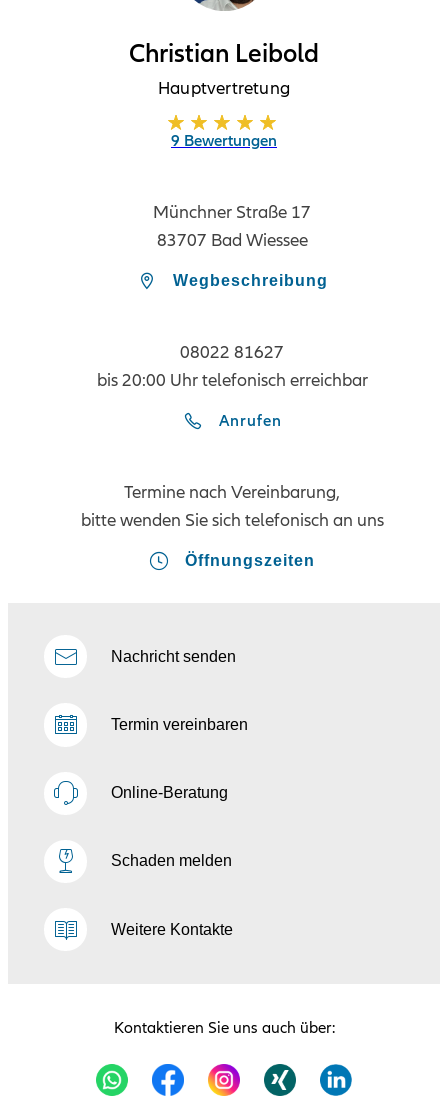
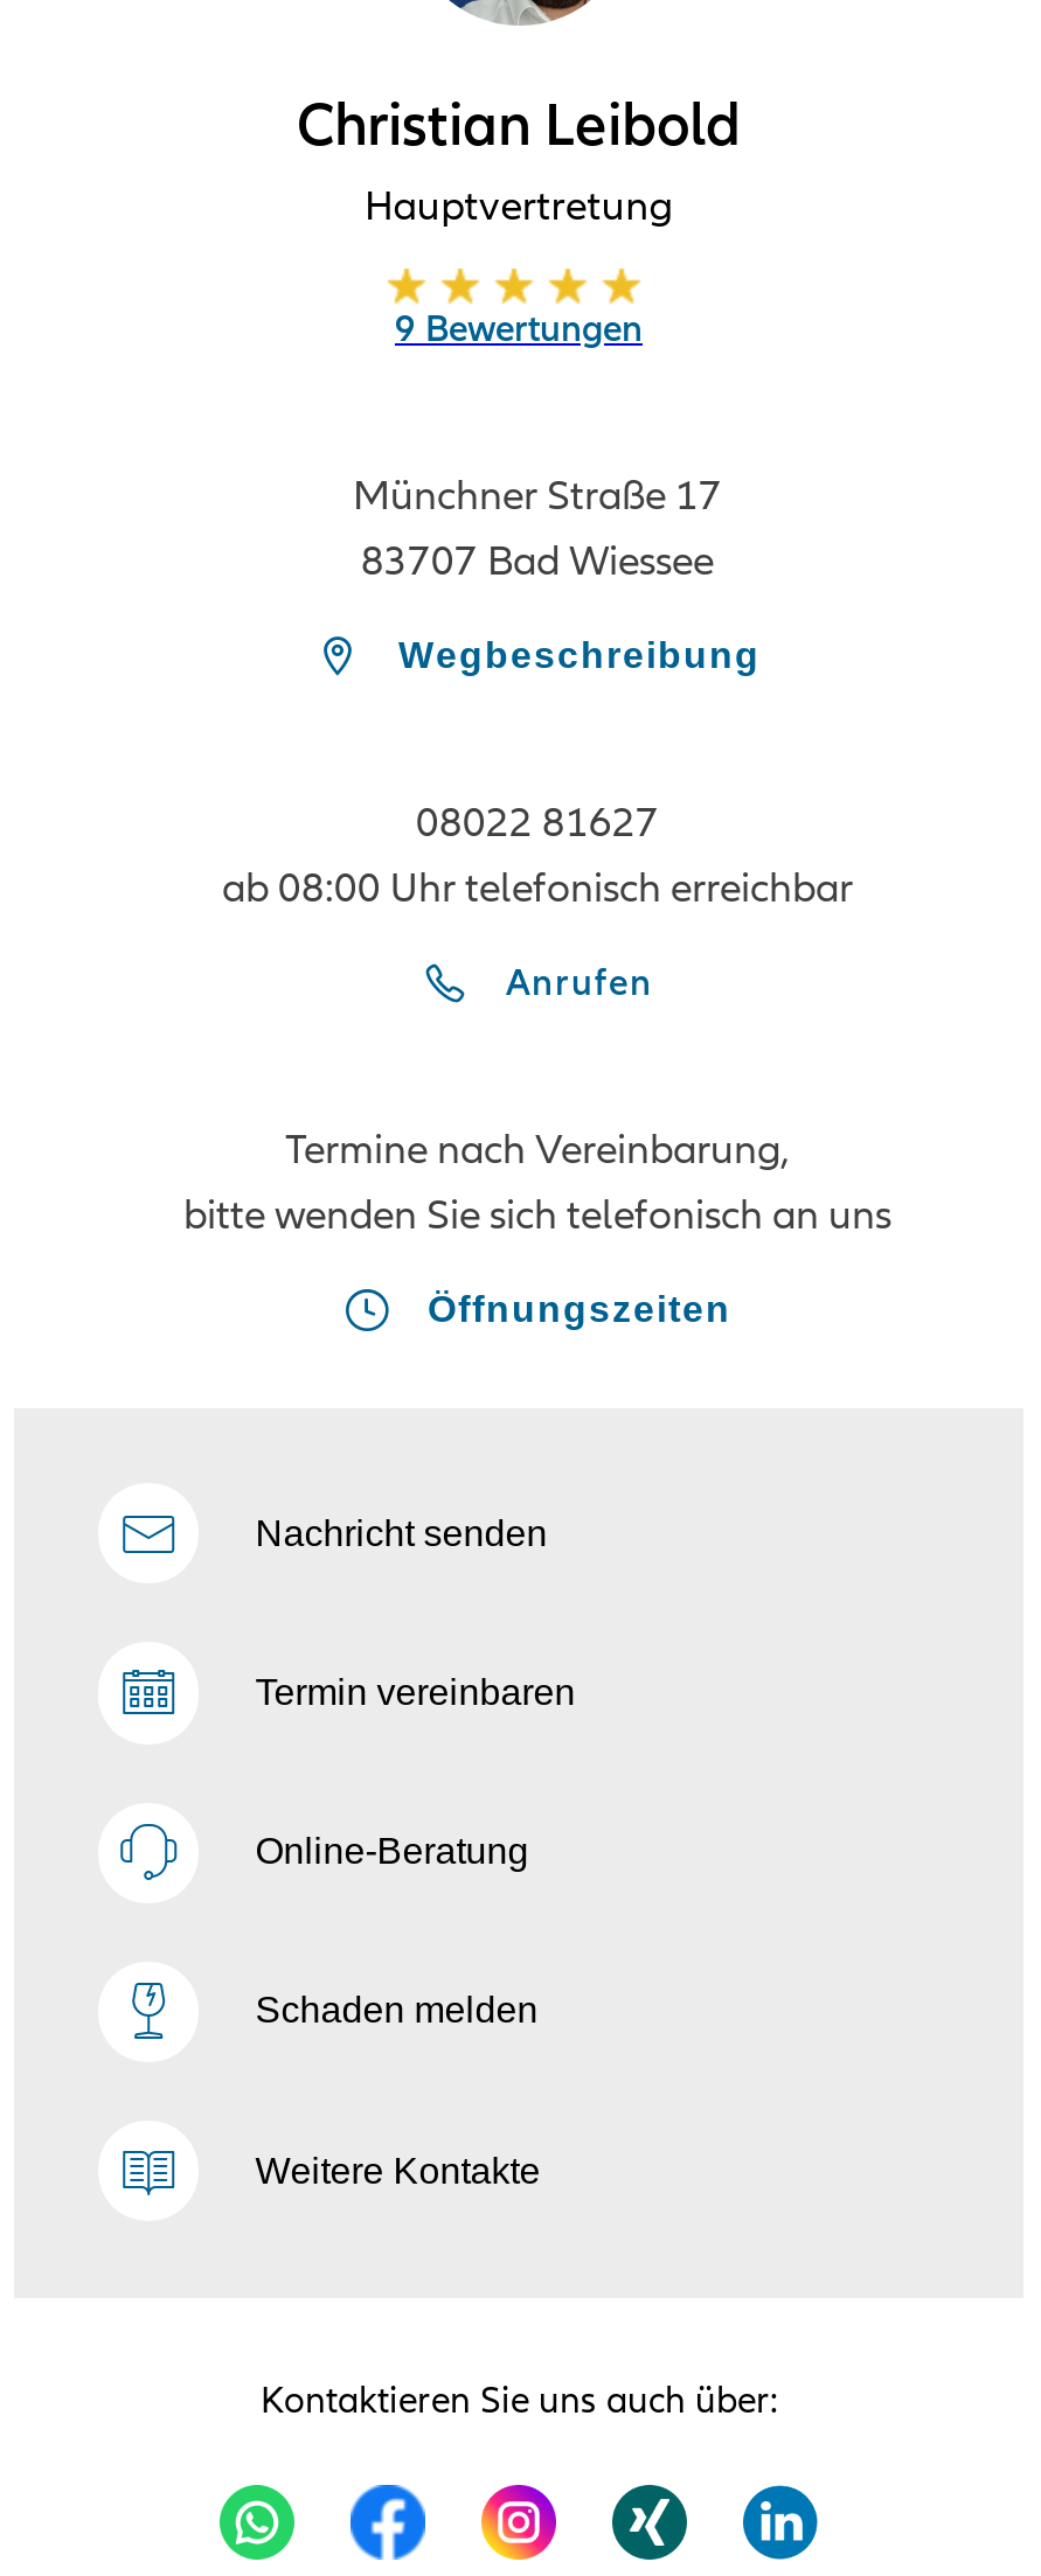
[96,370,367,391] bis 20:00 Uhr telefonisch erreichbar -> [222,865,853,914] ab 08:00 Uhr telefonisch erreichbar

